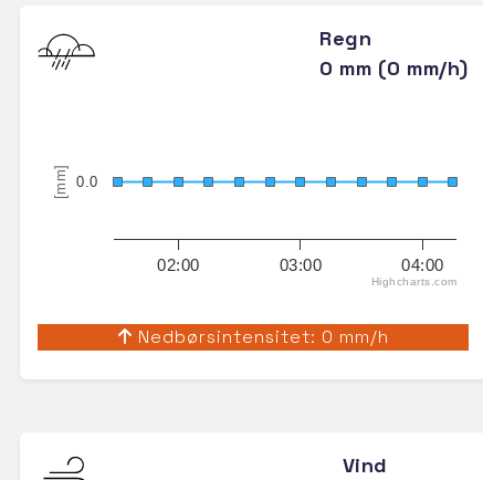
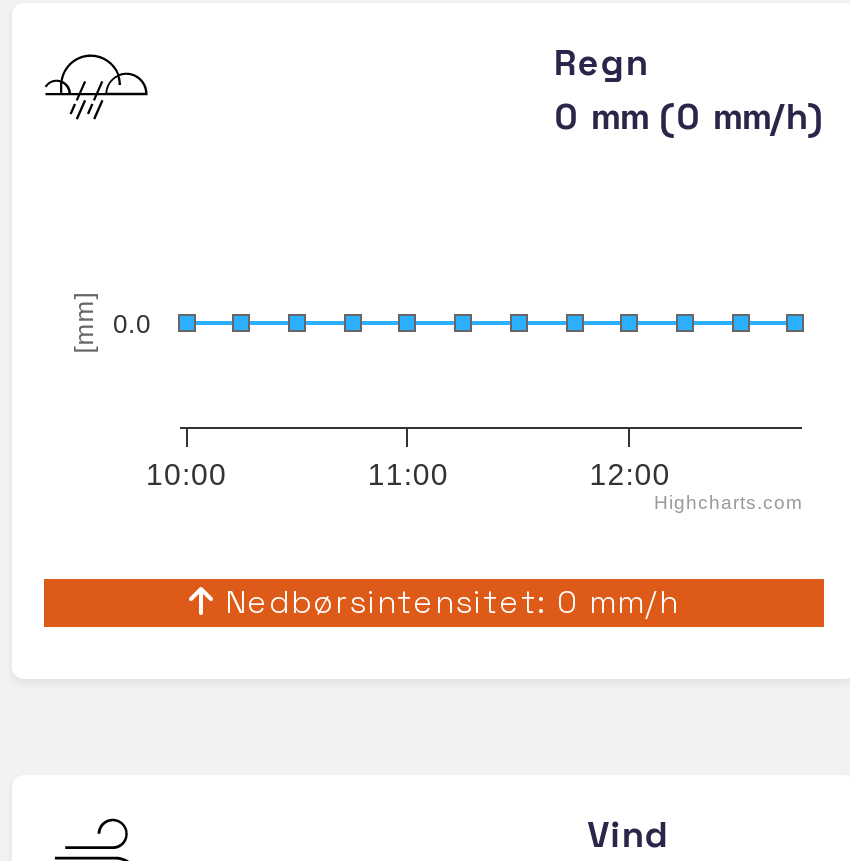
[158,255,200,274] 02:00 -> [147,458,227,491] 10:00
[280,255,322,274] 03:00 -> [369,458,449,491] 11:00
[402,255,444,274] 04:00 -> [590,458,670,491] 12:00

